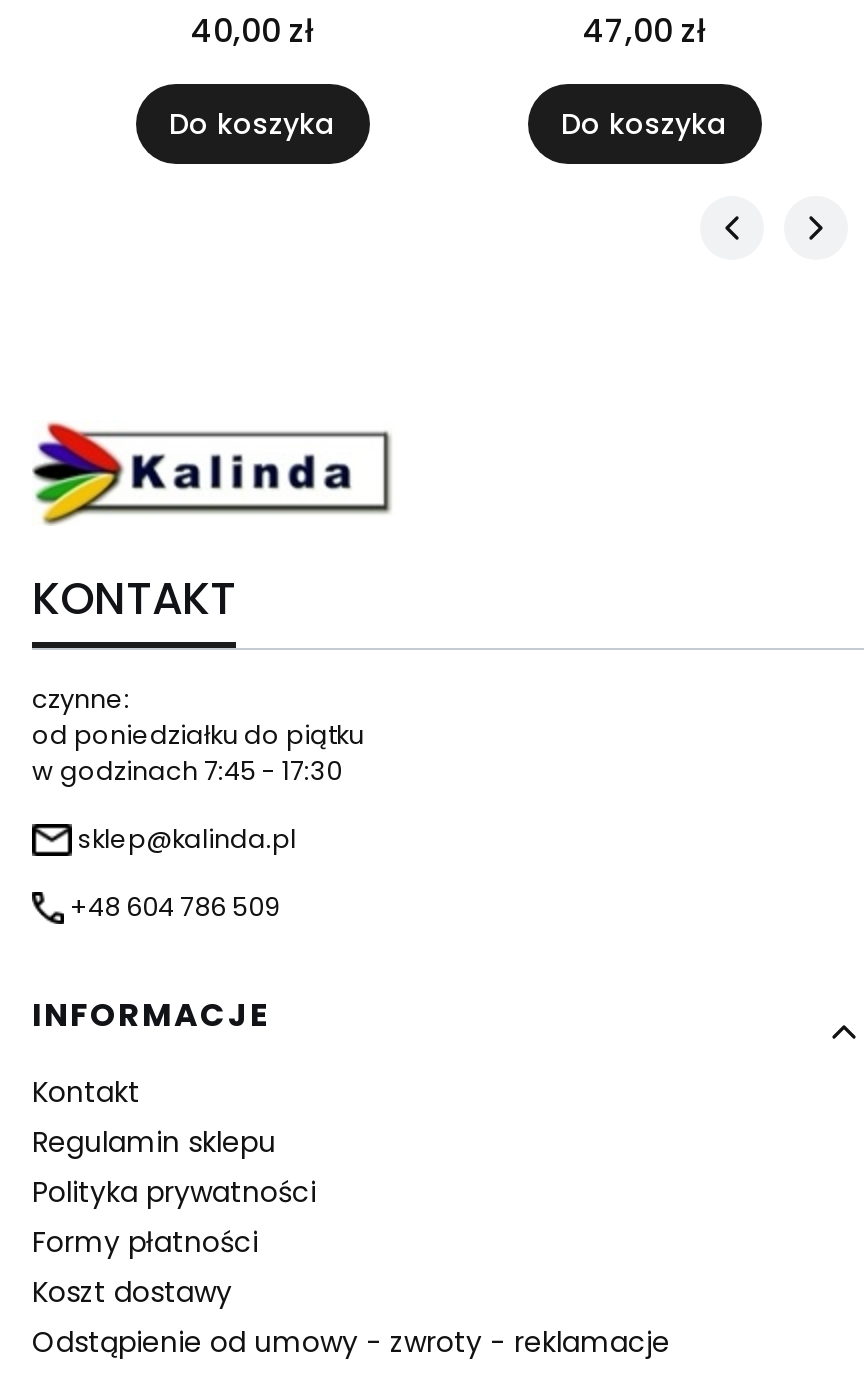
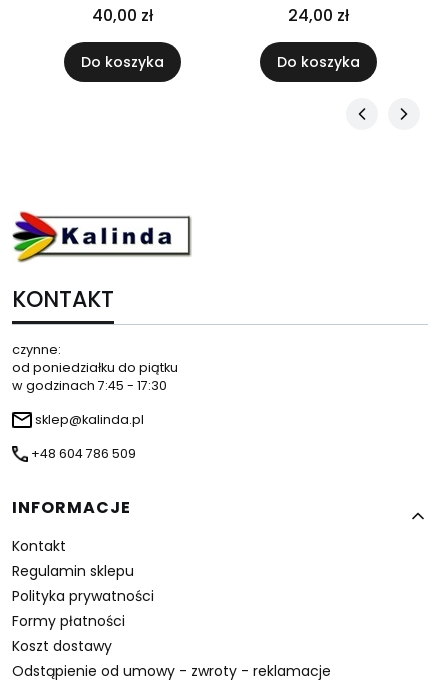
[583,9,705,55] 47,00 zł -> [287,4,348,27] 24,00 zł

